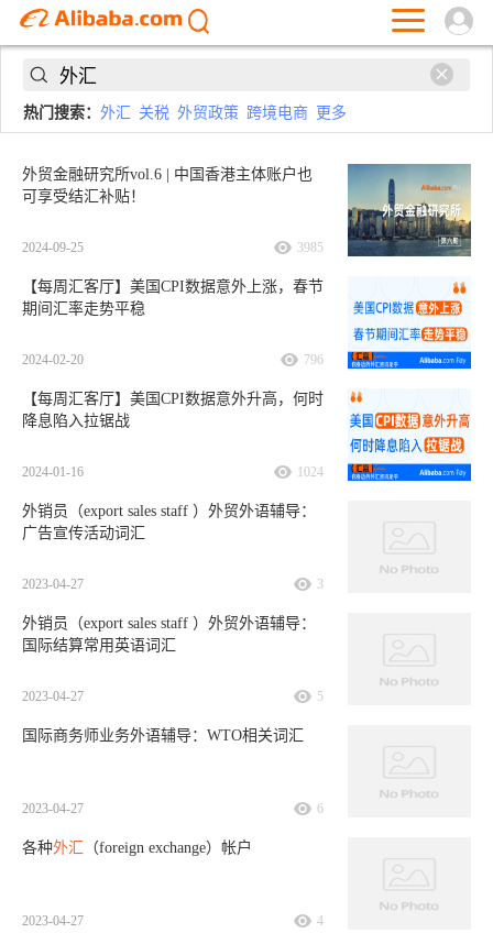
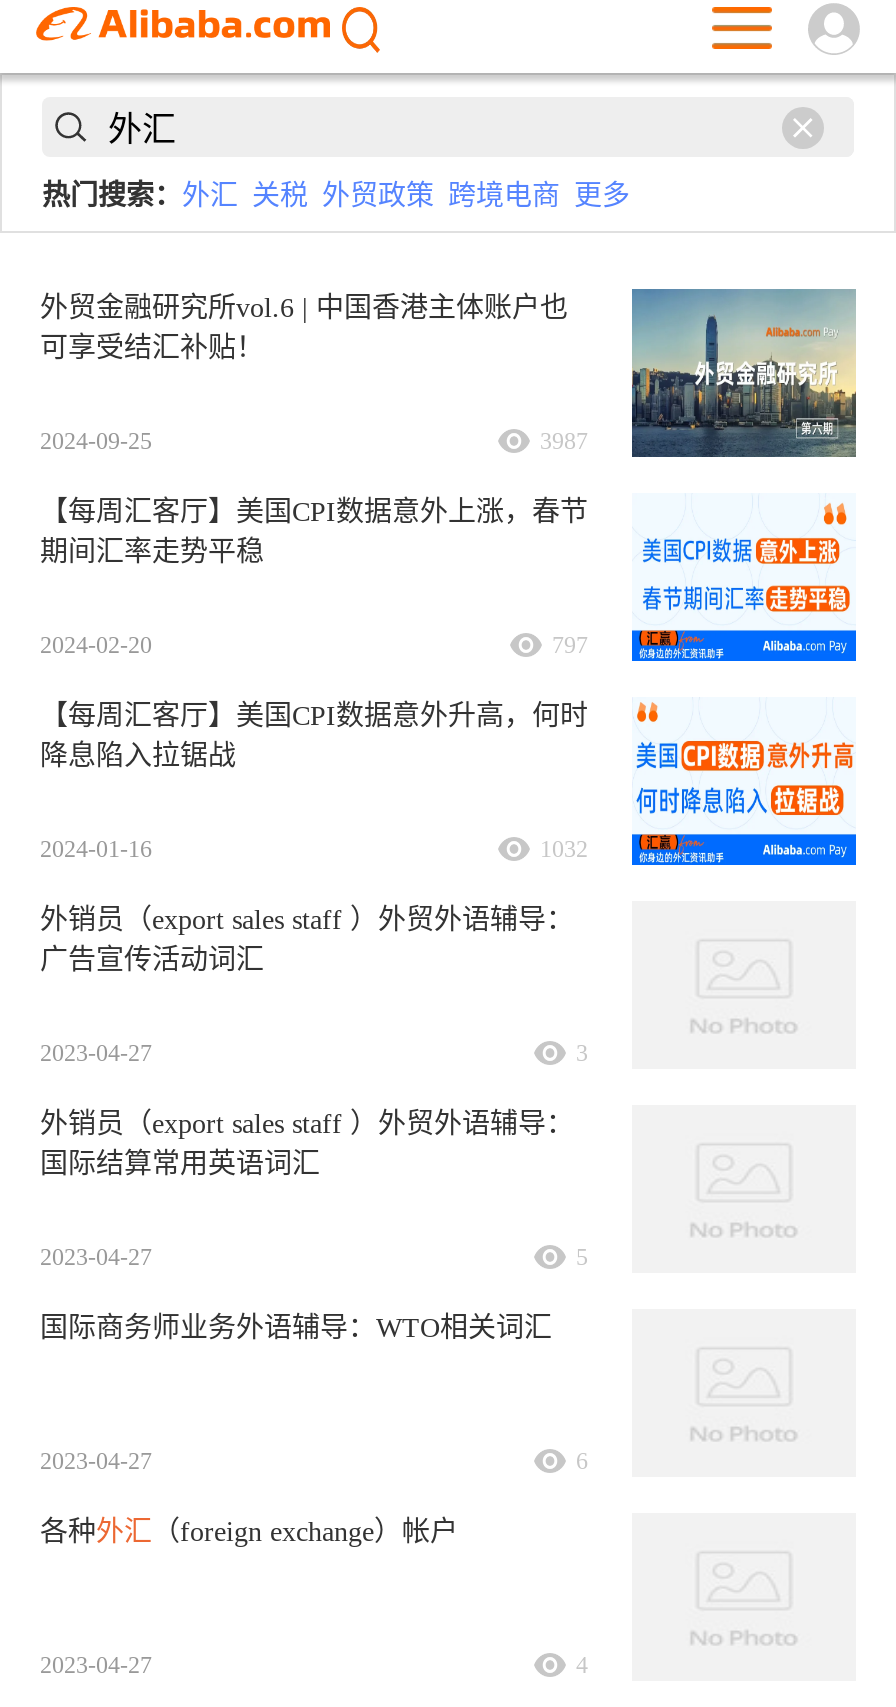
[297,239,324,255] 3985 -> [540,426,588,454] 3987
[304,352,324,367] 796 -> [552,630,588,658] 797
[297,464,324,479] 1024 -> [540,834,588,862] 1032

